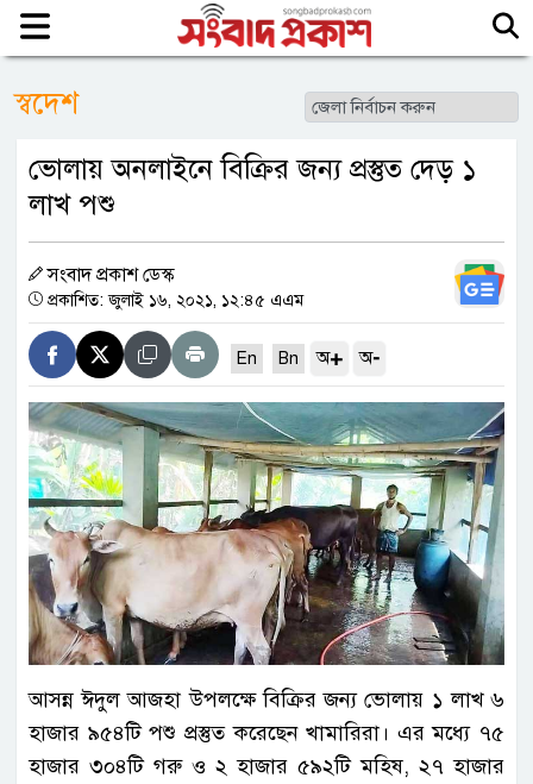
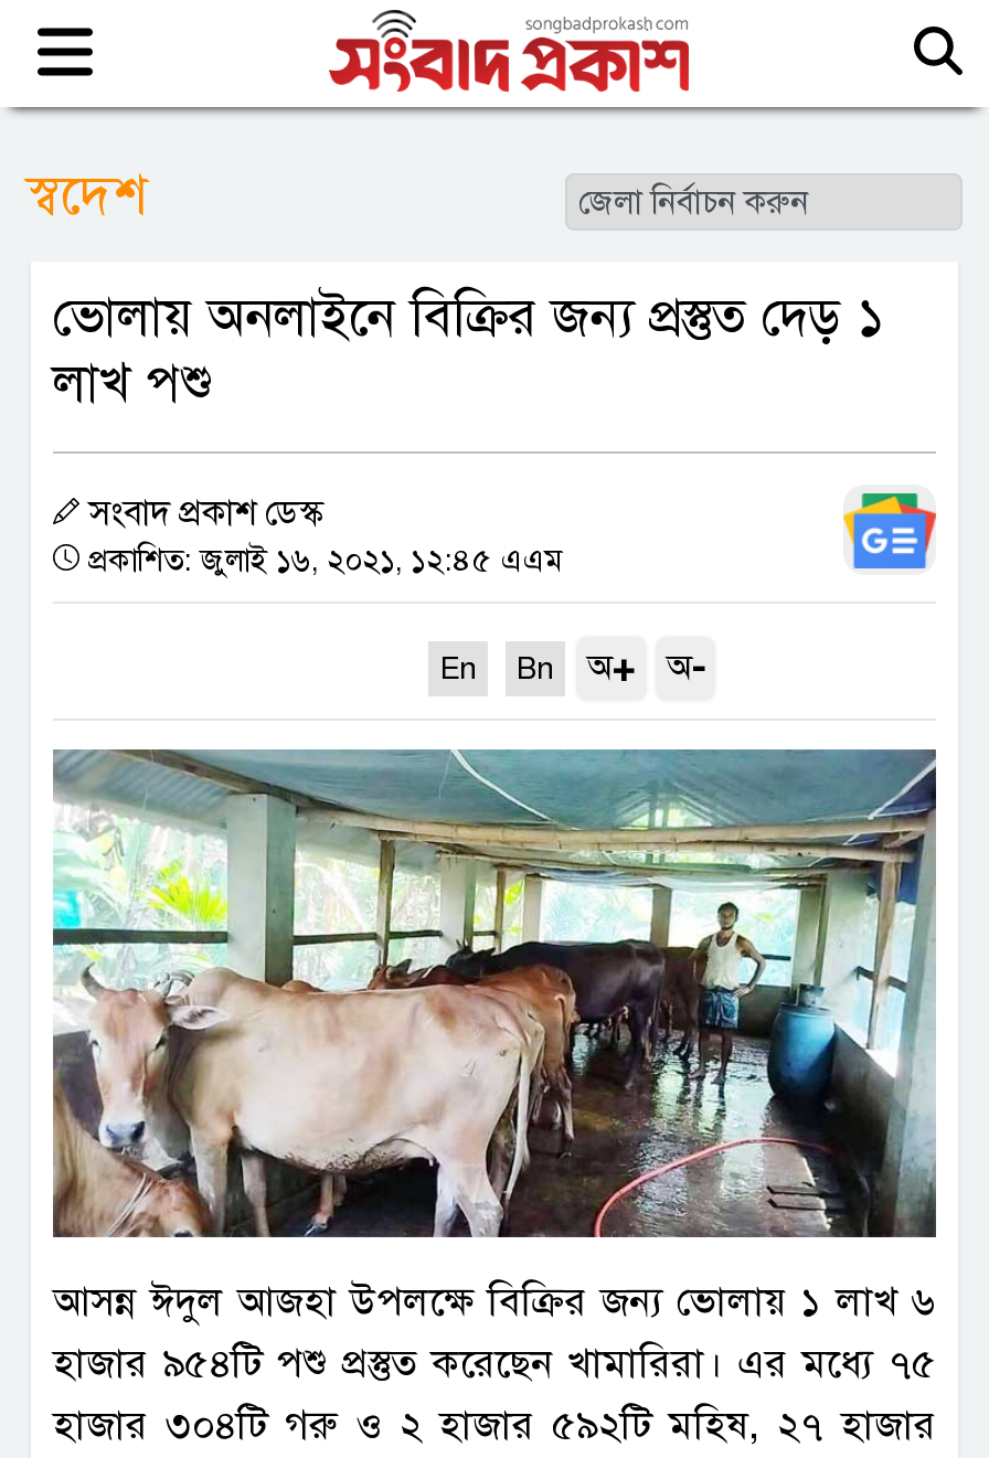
[27,330,220,380] [image] -> none

